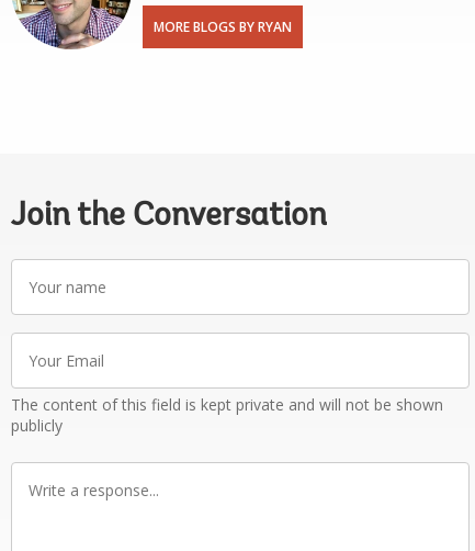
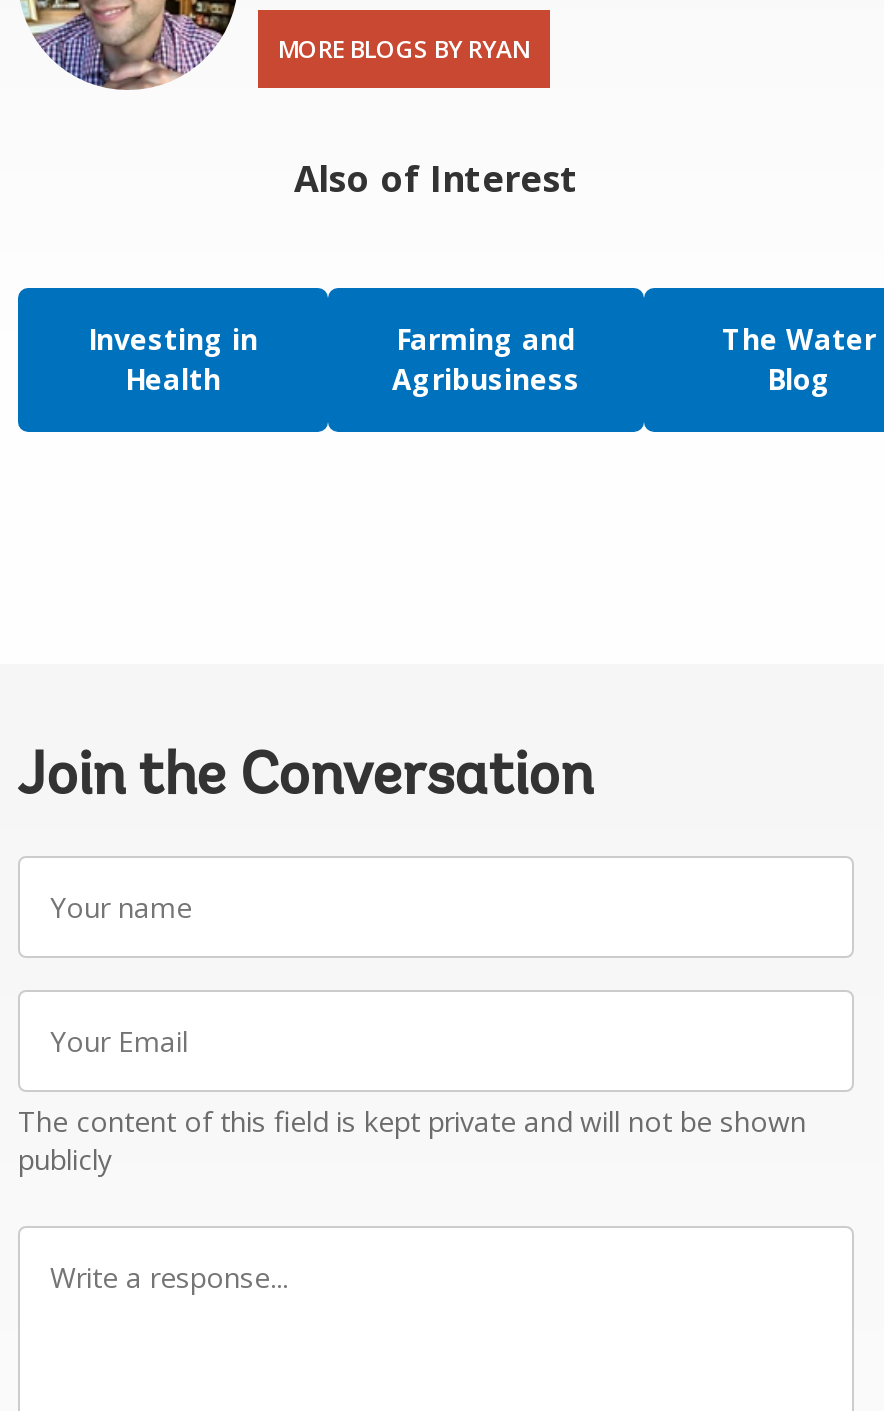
none -> [16,153,878,434] [image] | Also of Interest | Investing in | Health
none -> [392,319,580,397] Farming and | Agribusiness
none -> [722,319,876,397] The Water | Blog

